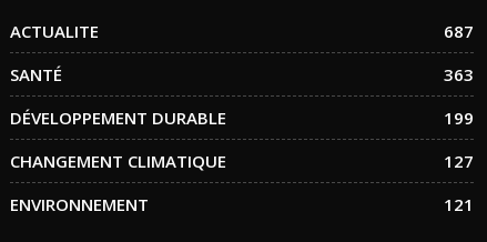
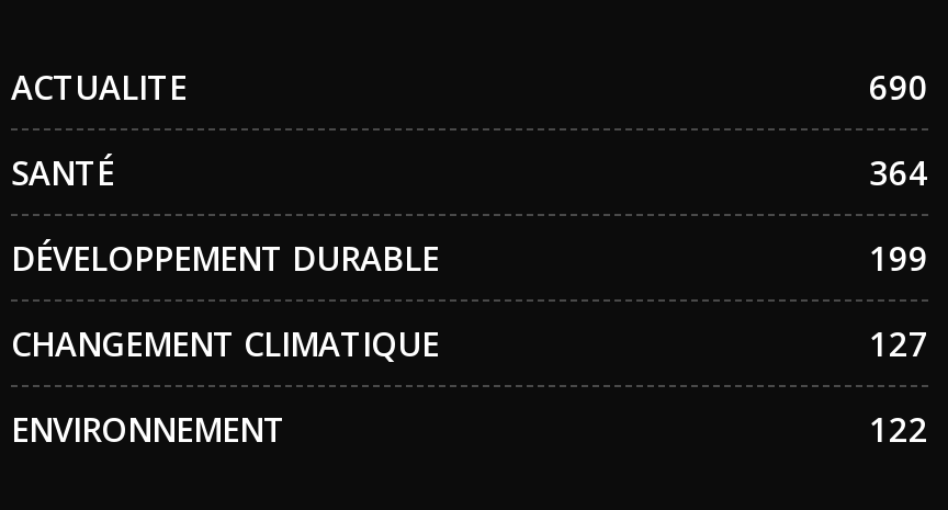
[444,19,474,42] 687 -> [869,65,928,109] 690
[444,63,474,85] 363 -> [869,150,928,194] 364
[444,193,474,215] 121 -> [869,407,928,451] 122

